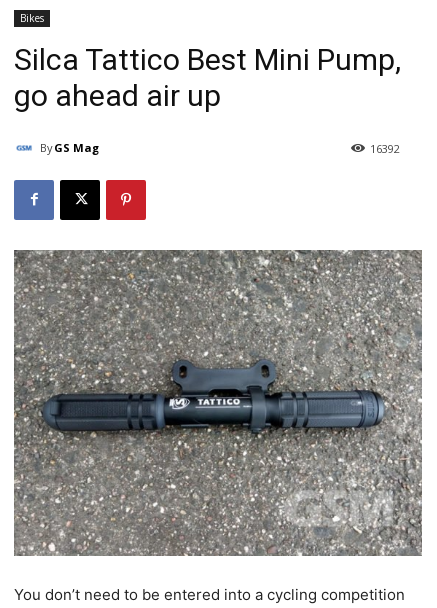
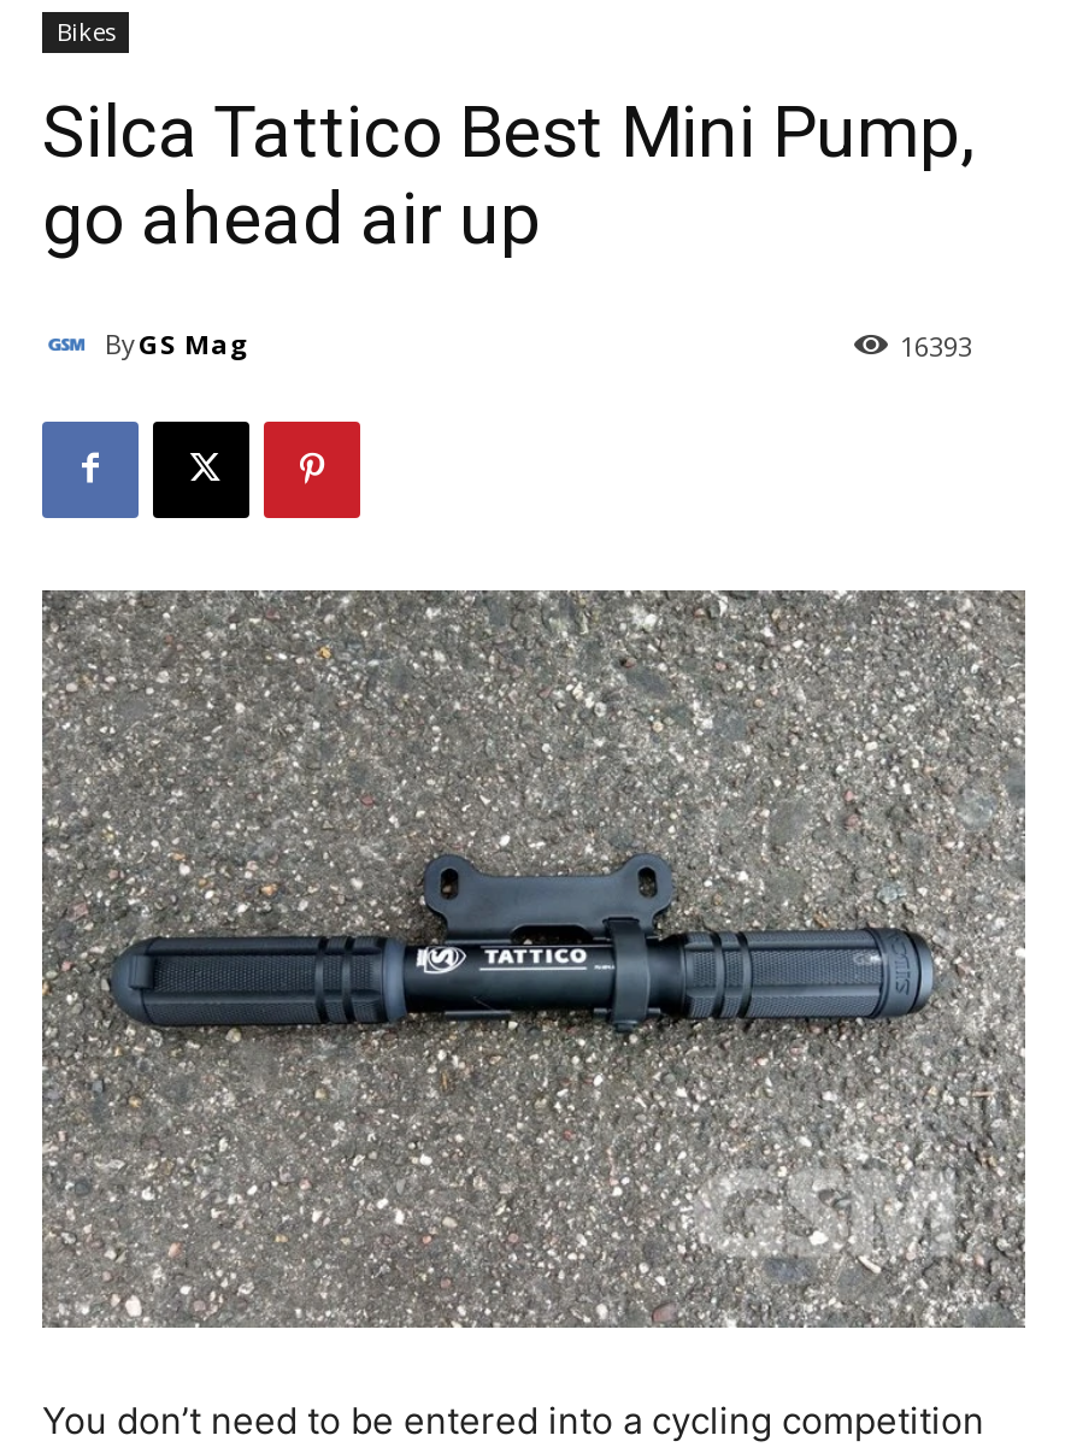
[370,141,400,156] 16392 -> [900,327,972,363] 16393

